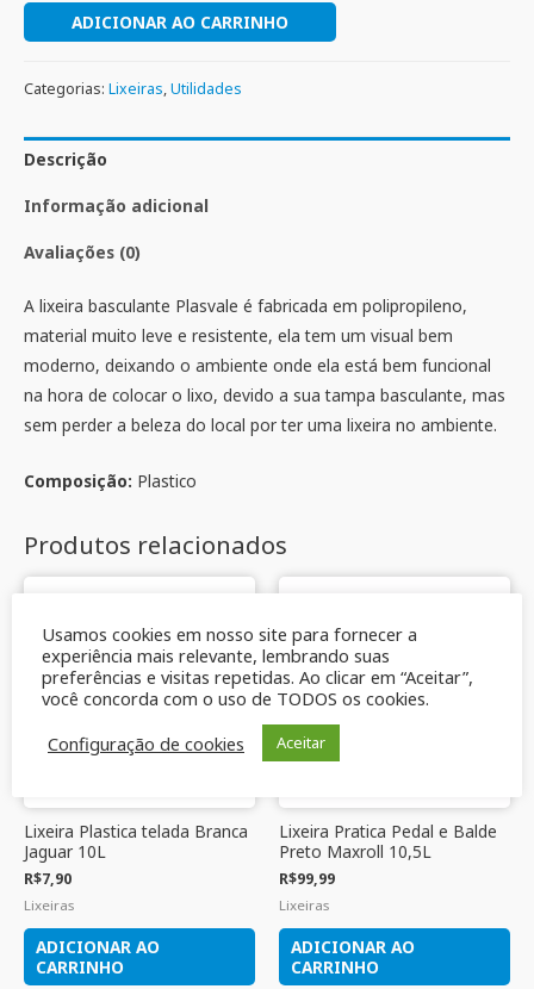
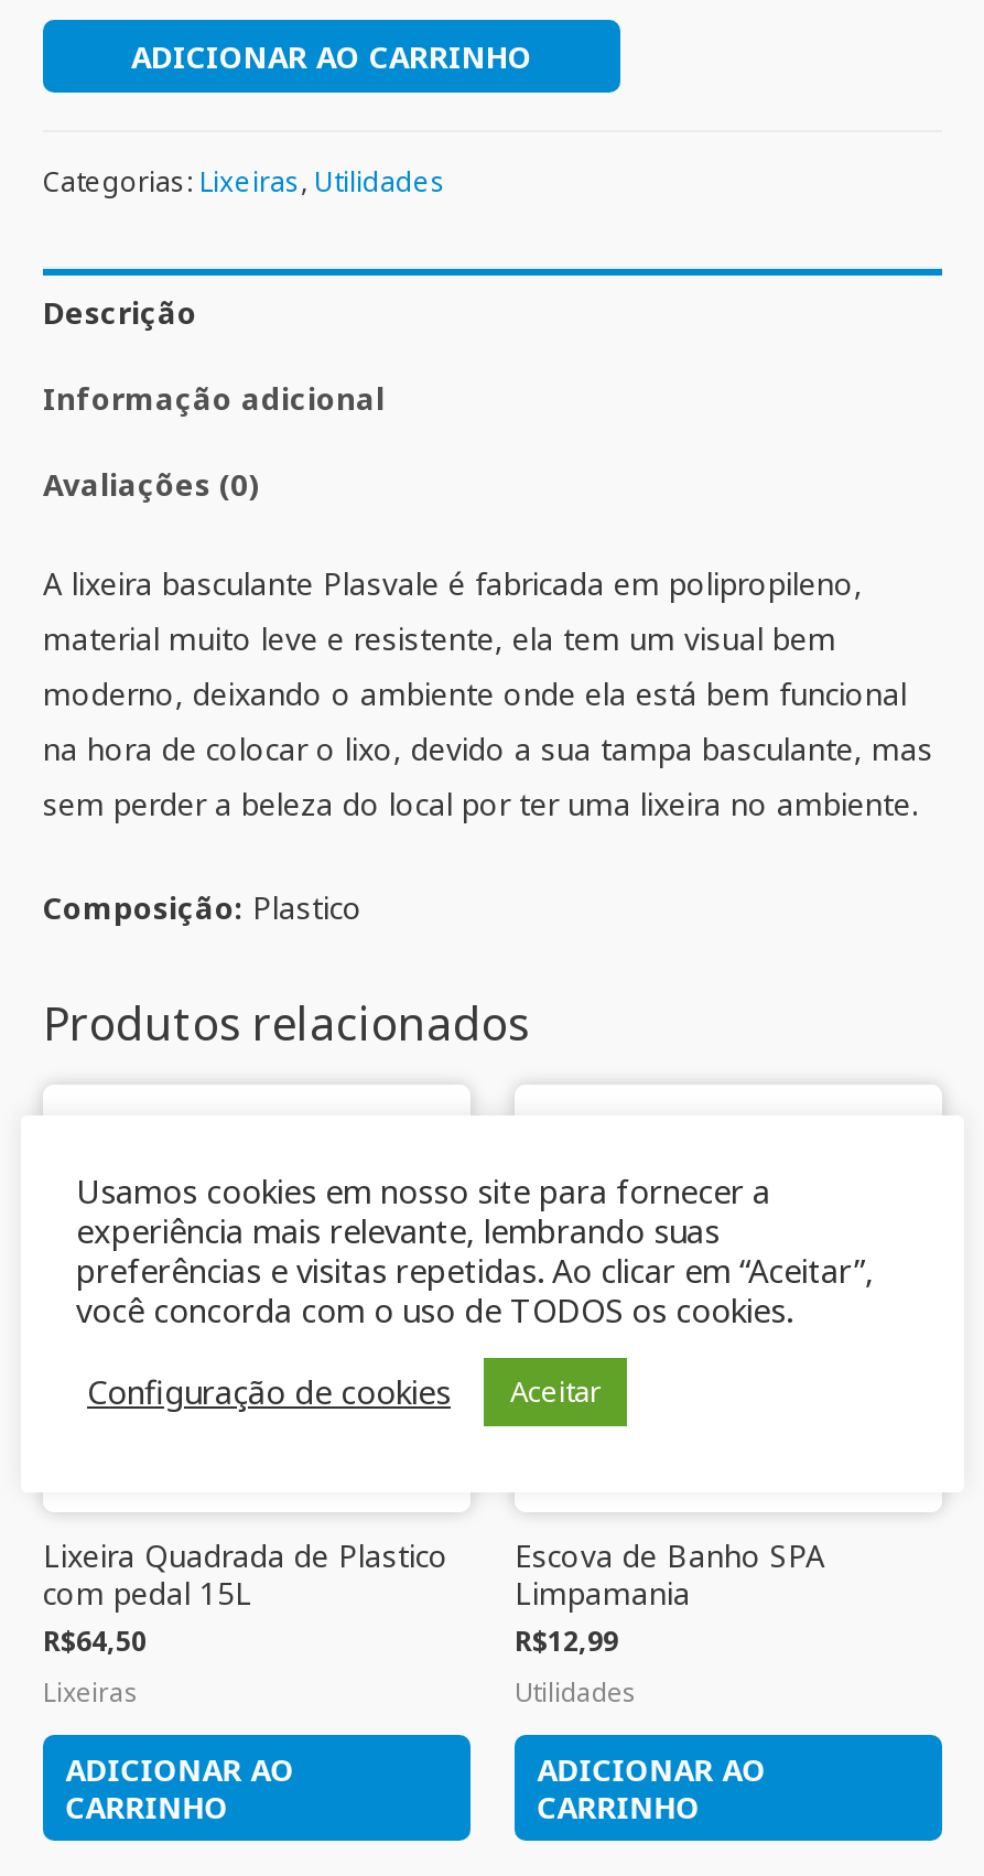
[24,820,248,888] Lixeira Plastica telada Branca | Jaguar 10L | R$7,90 -> [43,1534,448,1661] Lixeira Quadrada de Plastico | com pedal 15L | R$64,50
[279,820,497,914] Lixeira Pratica Pedal e Balde | Preto Maxroll 10,5L | R$99,99 | Lixeiras -> [515,1534,825,1708] Escova de Banho SPA | Limpamania | R$12,99 | Utilidades

